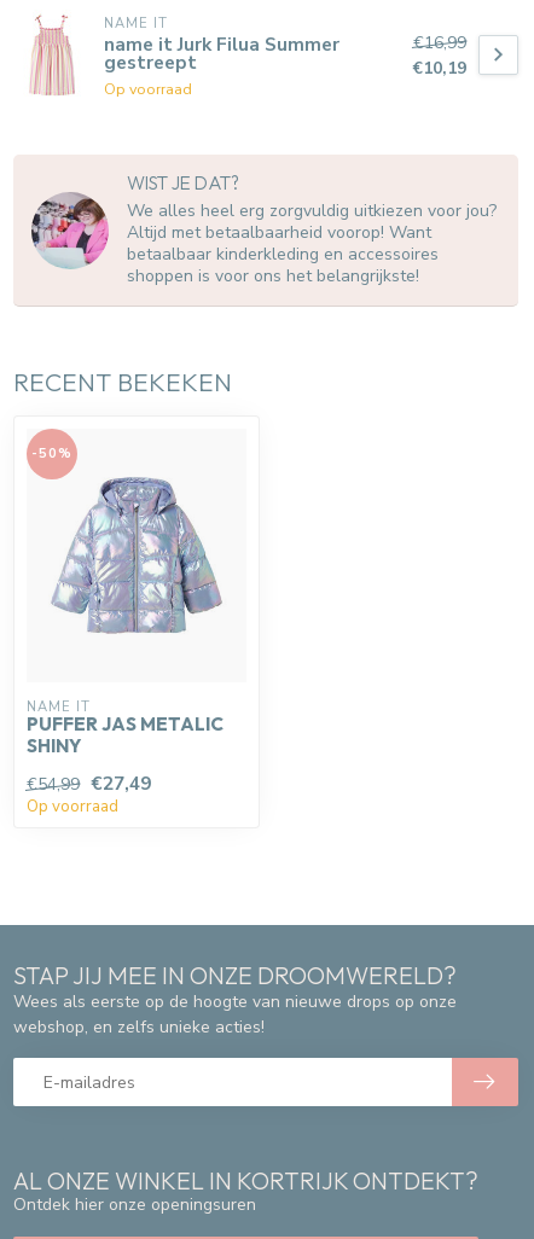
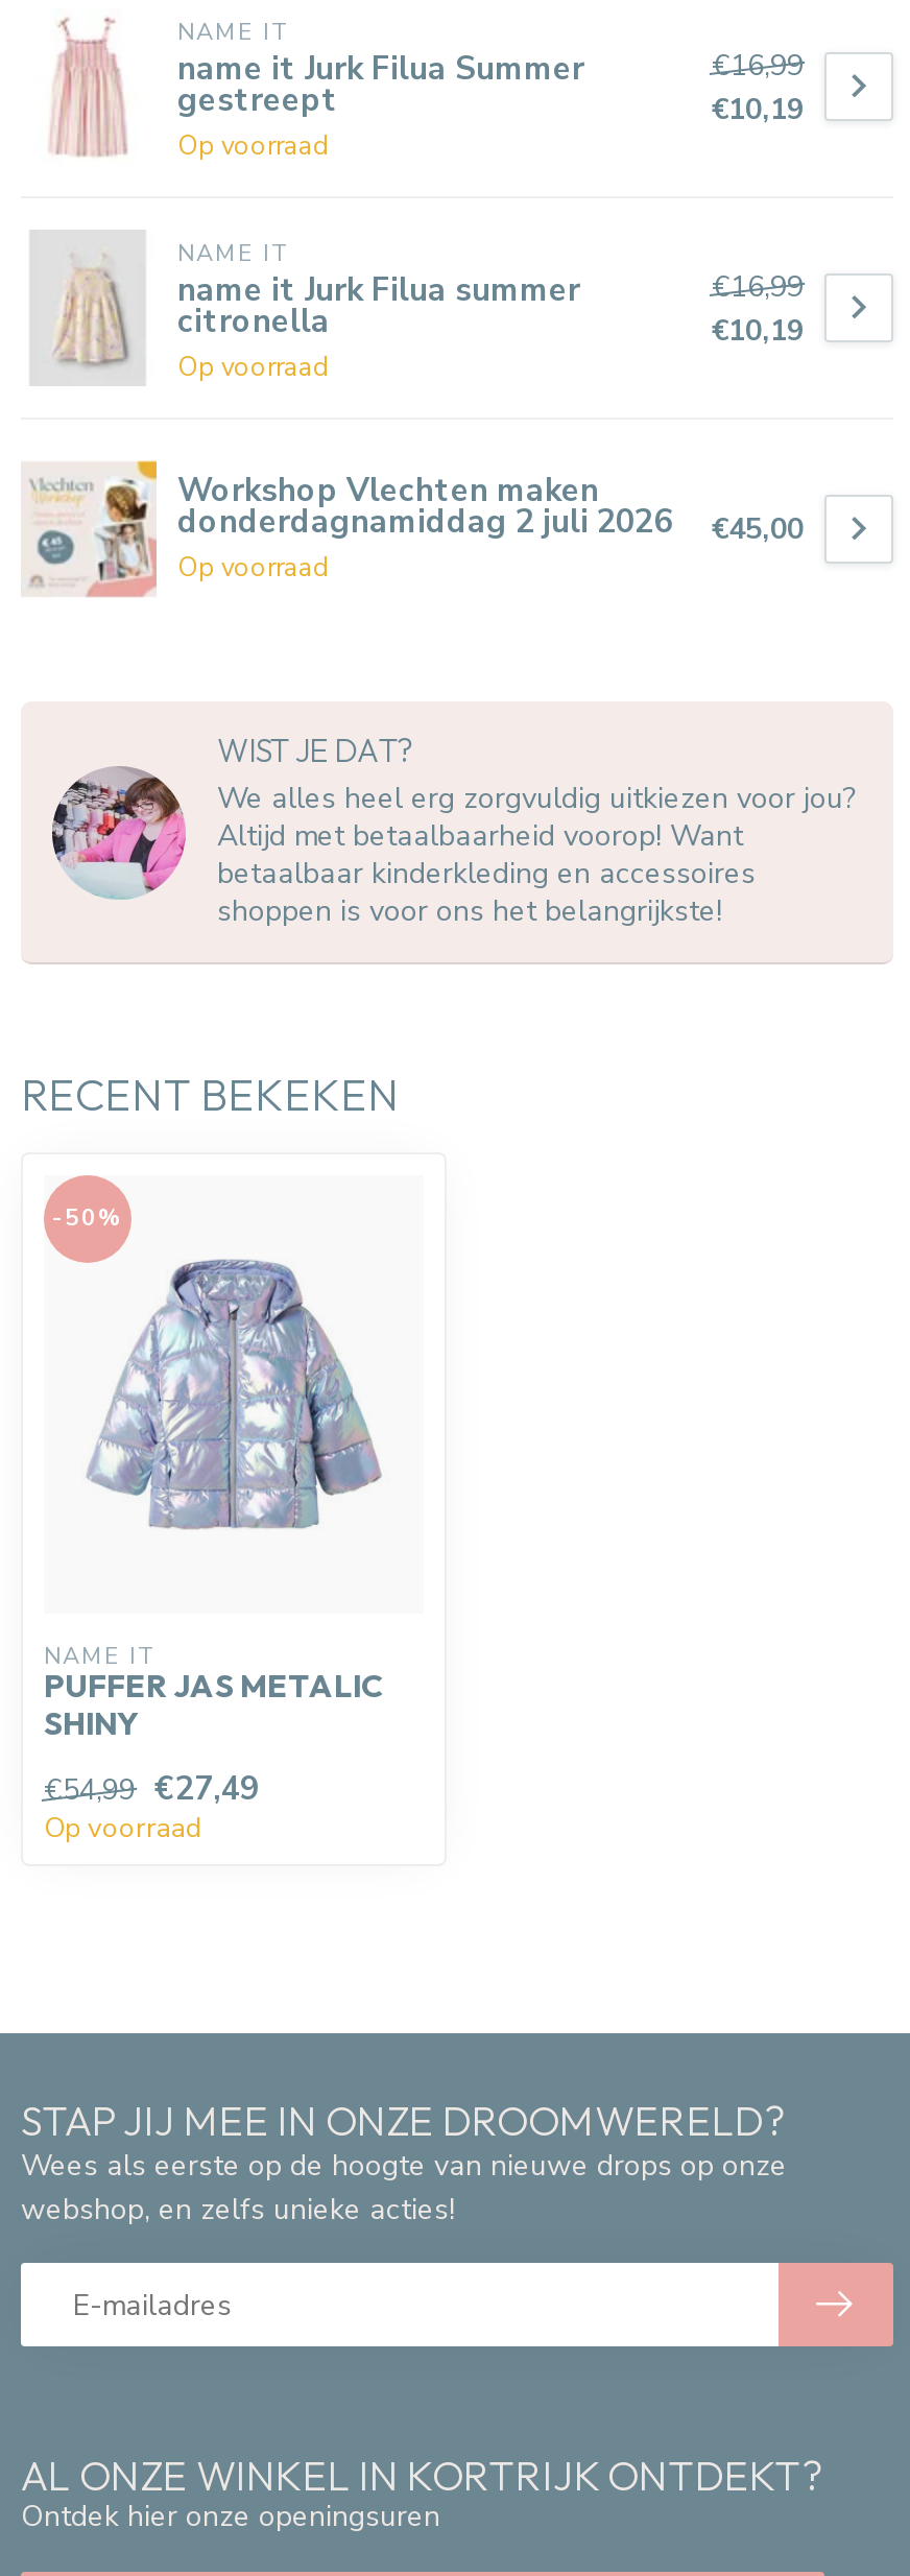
none -> [21,459,672,599] [image] | Workshop Vlechten maken | donderdagnamiddag 2 juli 2026 | Op voorraad
none -> [29,230,580,386] [image] | NAME IT | name it Jurk Filua summer | citronella | Op voorraad
none -> [712,267,804,350] €16,99 | €10,19
none -> [712,510,804,550] €45,00

